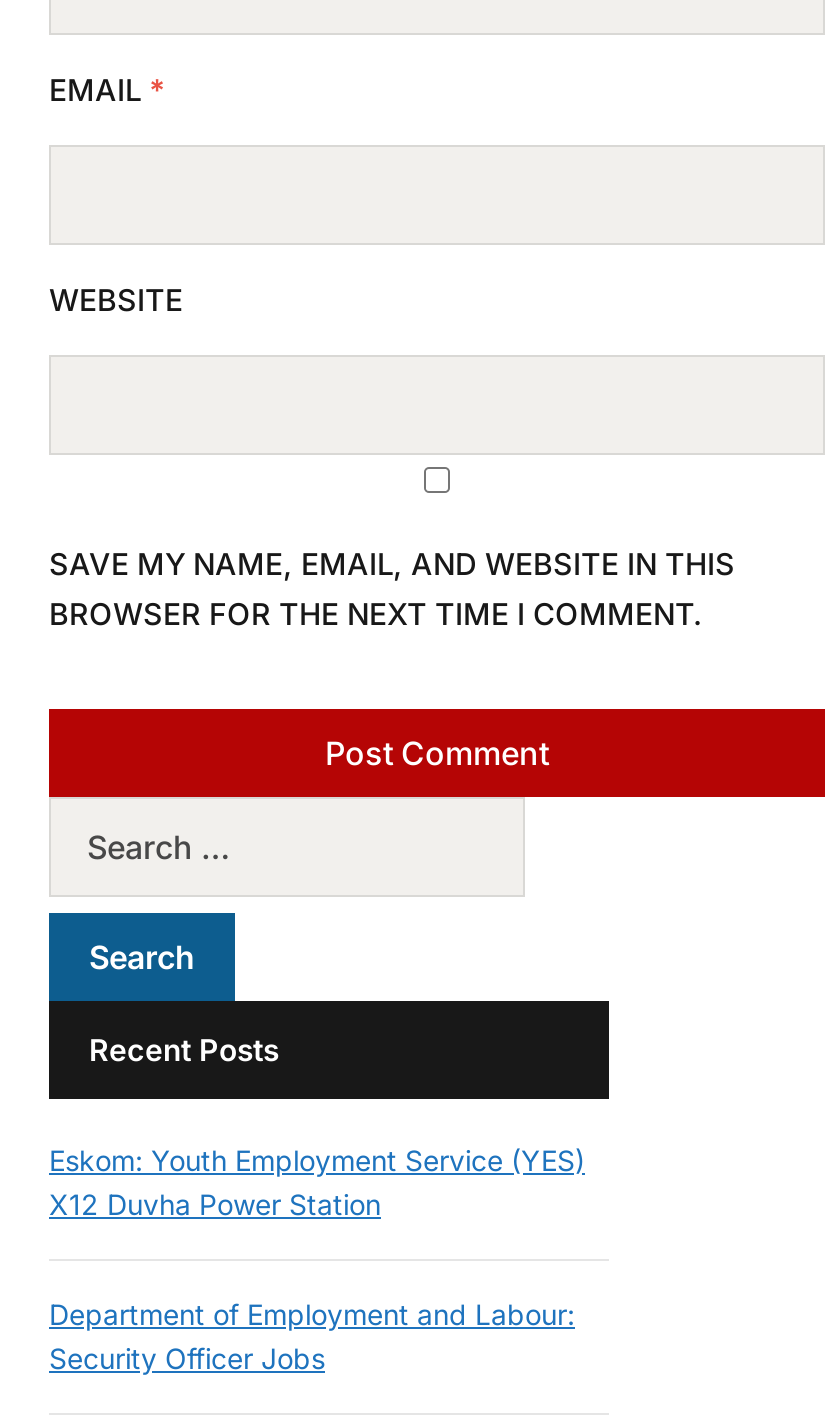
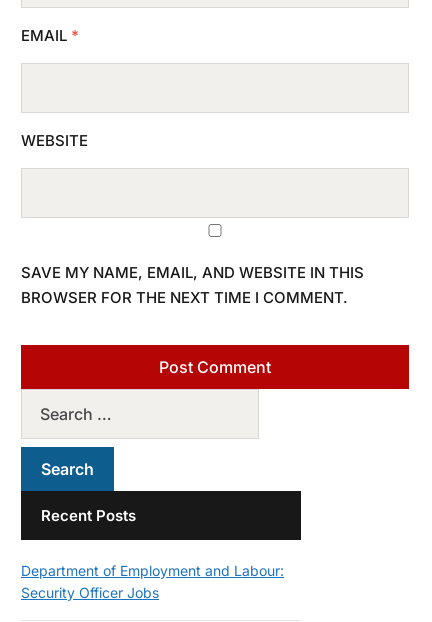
[49,1143,585,1221] Eskom: Youth Employment Service (YES) | X12 Duvha Power Station -> none

